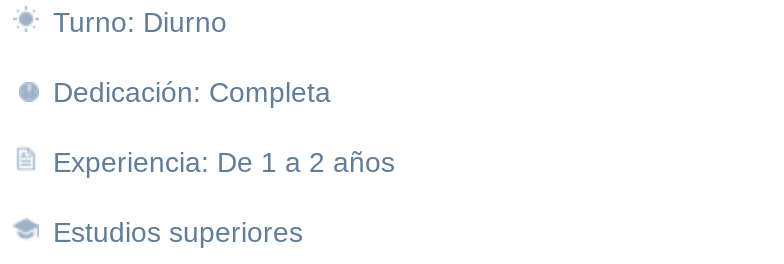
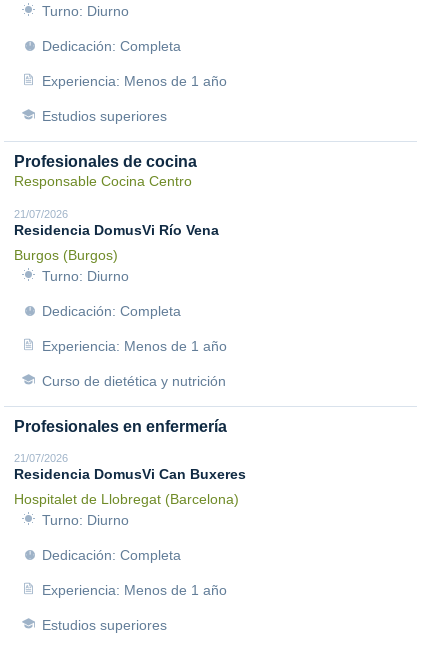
[53,146,395,178] Experiencia: De 1 a 2 años -> [14,73,246,598] Experiencia: Menos de 1 año | Estudios superiores | Profesionales de cocina | Responsable Cocina Centro | 21/07/2026 | Residencia DomusVi Río Vena | Burgos (Burgos) | Turno: Diurno | Dedicación: Completa | Experiencia: Menos de 1 año | Curso de dietética y nutrición | Profesionales en enfermería | 21/07/2026 | Residencia DomusVi Can Buxeres | Hospitalet de Llobregat (Barcelona) | Turno: Diurno | Dedicación: Completa | Experiencia: Menos de 1 año

